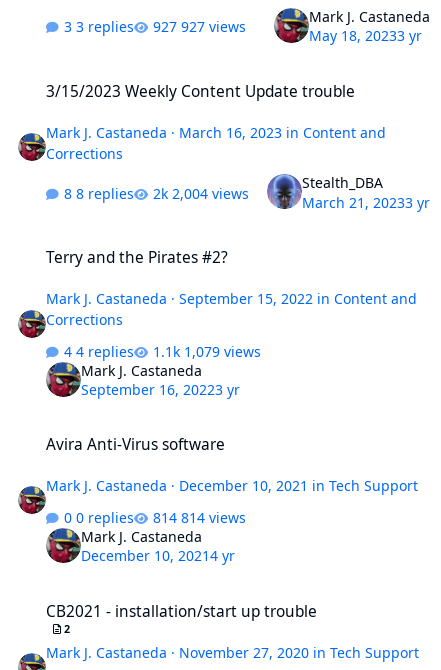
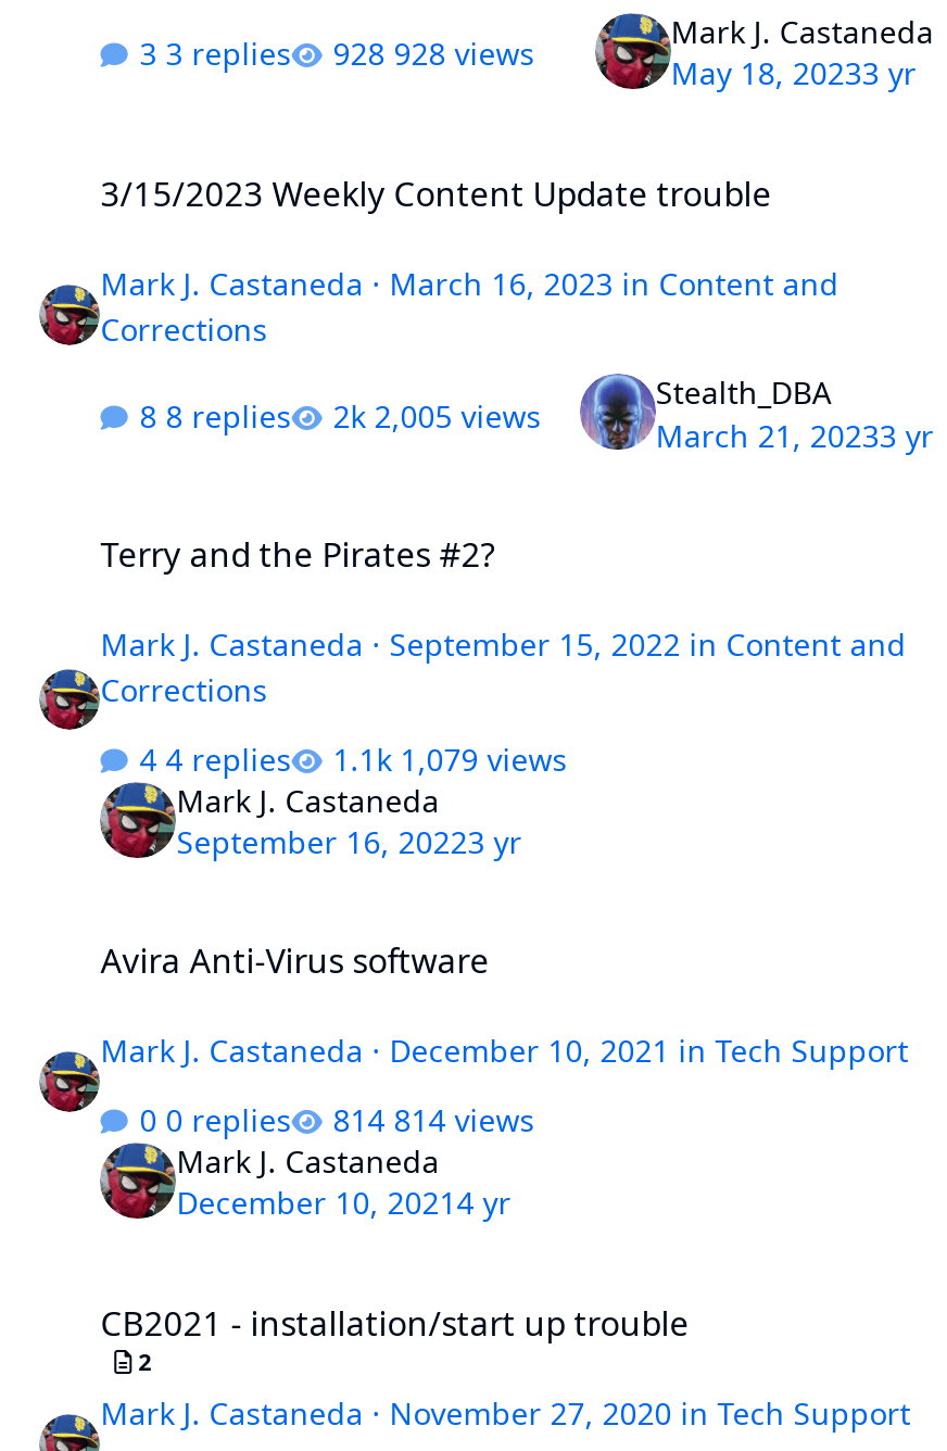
[181,17,246,36] 927 views -> [394,33,535,75] 928 views
[76,183,249,202] 8 replies 2,004 views -> [166,394,541,436] 8 replies 2,005 views

